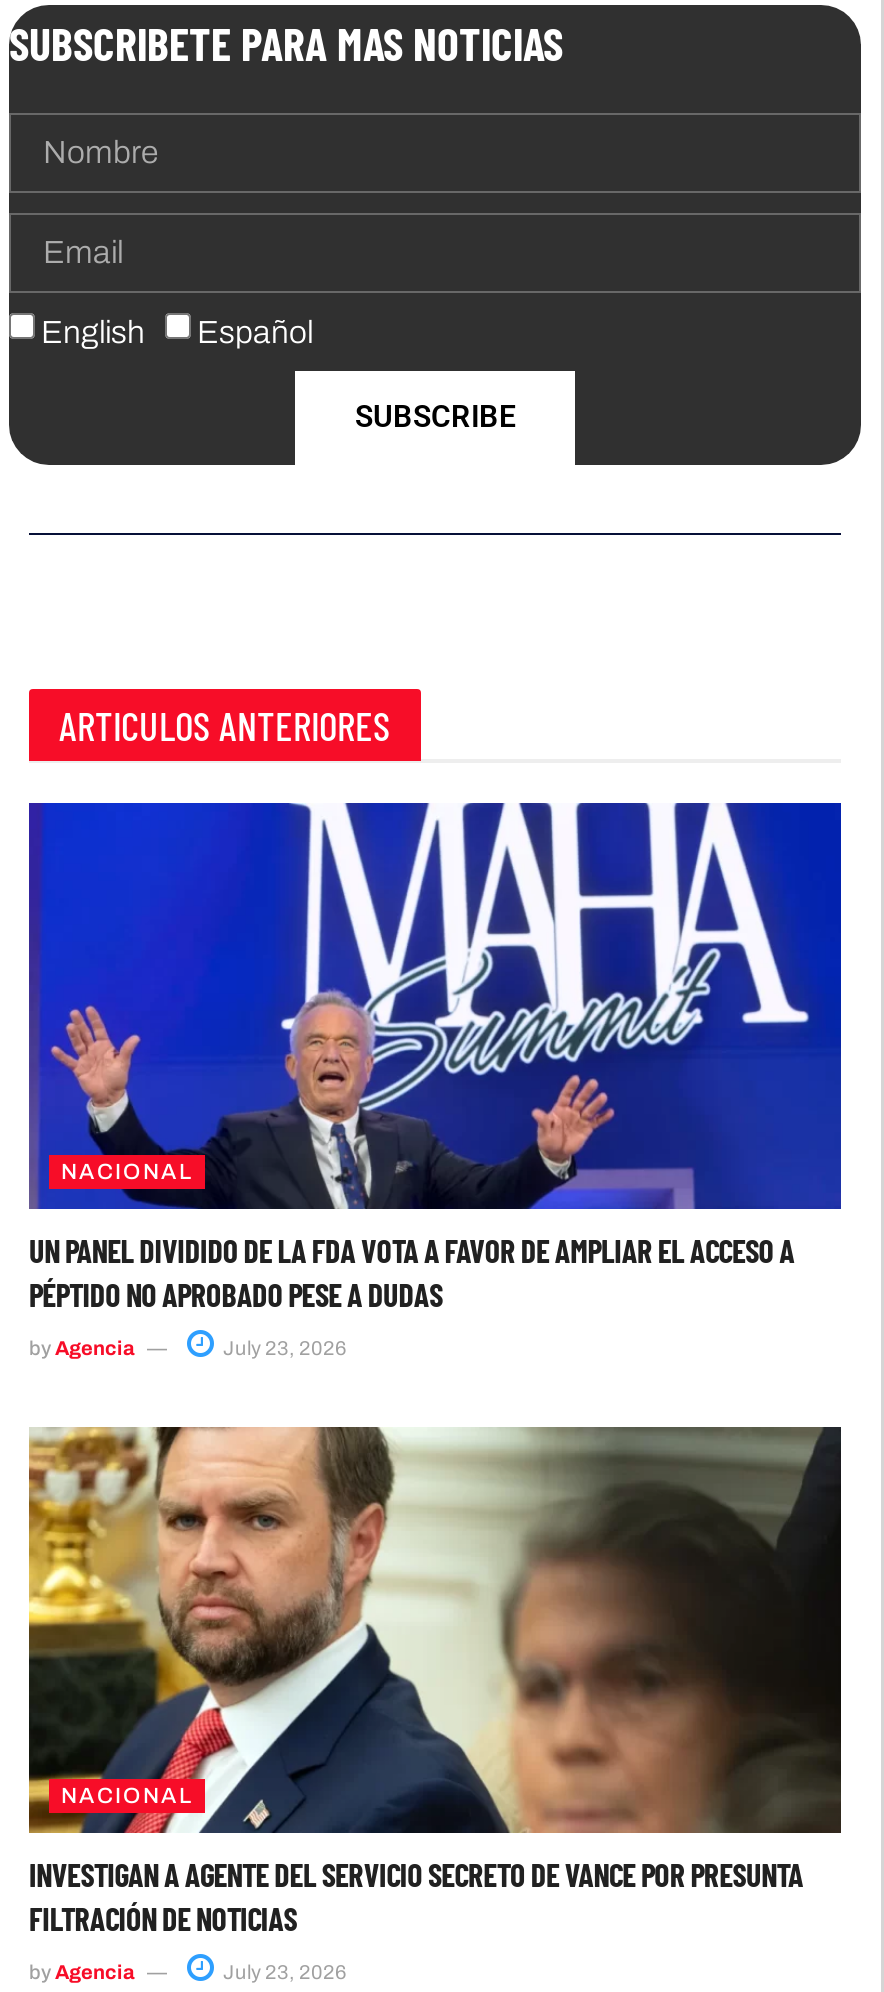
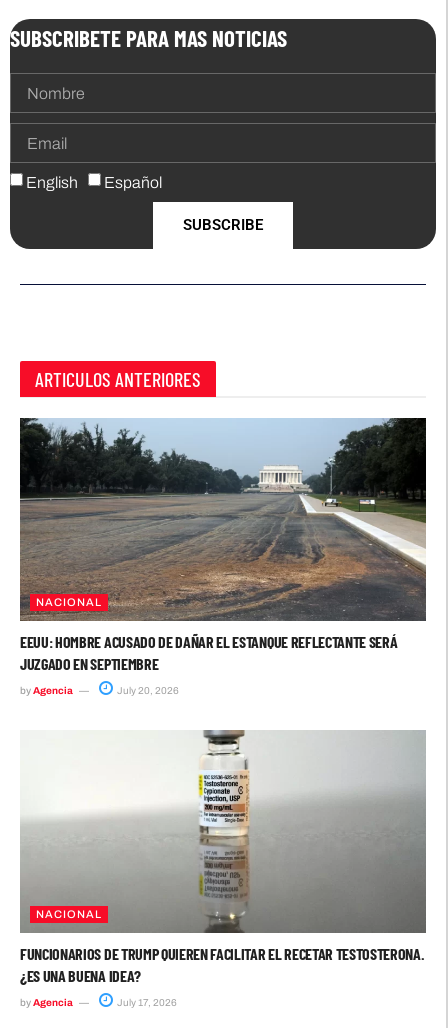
[27,801,843,1314] [image] | UN PANEL DIVIDIDO DE LA FDA VOTA A FAVOR DE AMPLIAR EL ACCESO A | PÉPTIDO NO APROBADO PESE A DUDAS -> [19,417,427,673] [image] | EEUU: HOMBRE ACUSADO DE DAÑAR EL ESTANQUE REFLECTANTE SERÁ | JUZGADO EN SEPTIEMBRE
[219,1338,347,1360] July 23, 2026 -> [115,685,179,696] July 20, 2026
[27,1425,841,1938] [image] | INVESTIGAN A AGENTE DEL SERVICIO SECRETO DE VANCE POR PRESUNTA | FILTRACIÓN DE NOTICIAS -> [20,729,426,985] [image] | FUNCIONARIOS DE TRUMP QUIEREN FACILITAR EL RECETAR TESTOSTERONA. | ¿ES UNA BUENA IDEA?
[219,1962,347,1984] July 23, 2026 -> [115,997,177,1008] July 17, 2026

